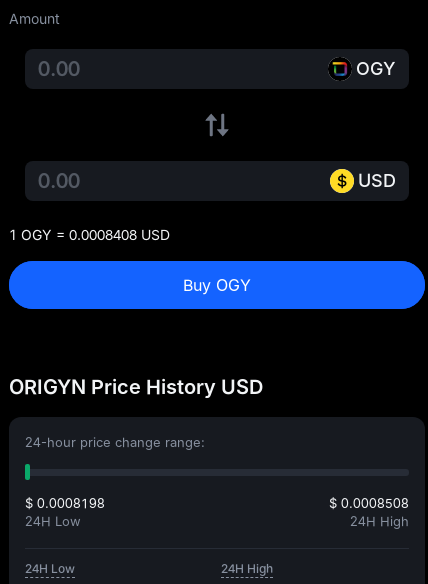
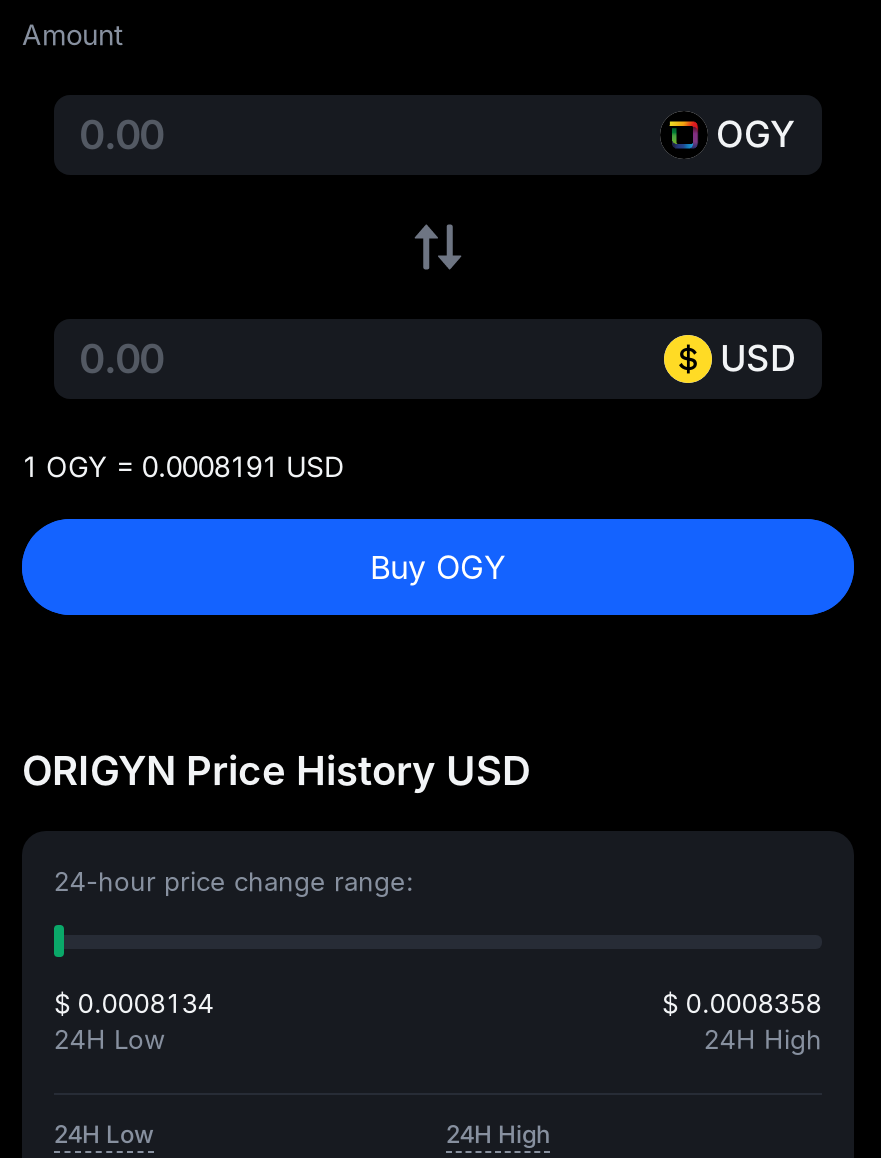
[9,226,170,243] 1 OGY = 0.0008408 USD -> [22,449,344,483] 1 OGY = 0.0008191 USD
[25,495,105,511] $ 0.0008198 -> [54,987,214,1019] $ 0.0008134
[329,495,409,511] $ 0.0008508 -> [662,987,822,1019] $ 0.0008358

